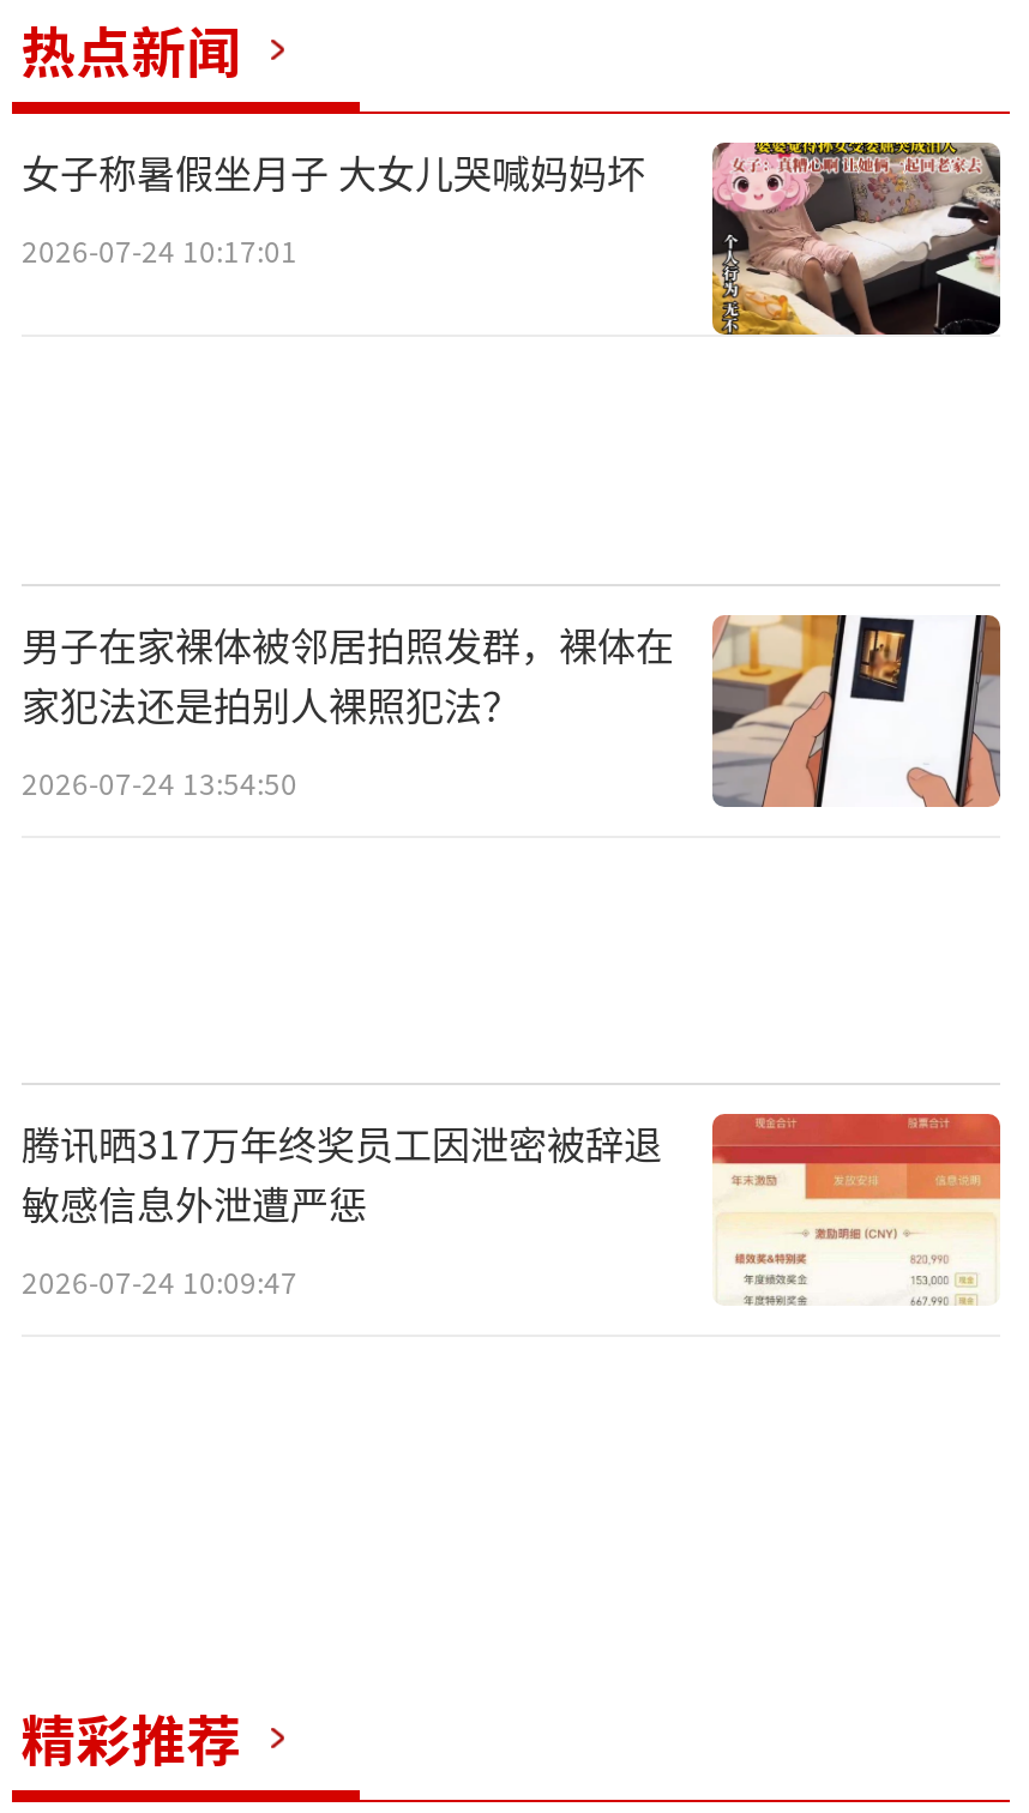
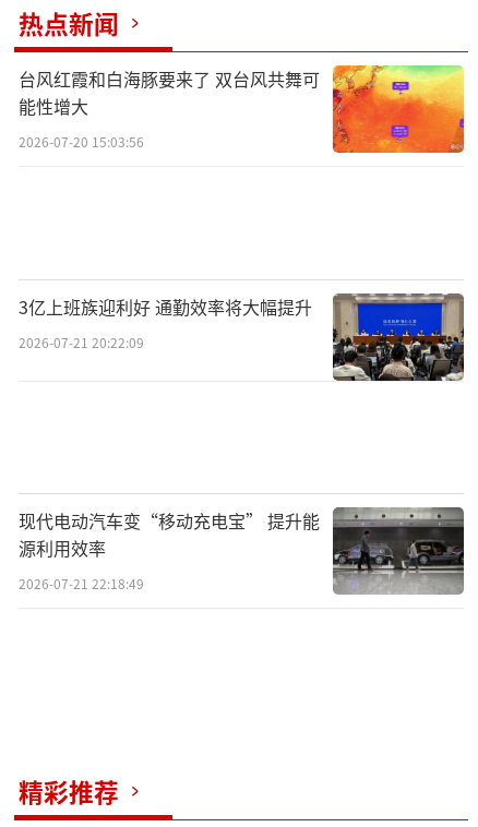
[22,140,1003,337] [image] | 女子称暑假坐月子 大女儿哭喊妈妈坏 -> [19,64,465,154] [image] | 台风红霞和白海豚要来了 双台风共舞可 | 能性增大
[22,229,297,269] 2026-07-24 10:17:01 -> [19,132,144,150] 2026-07-20 15:03:56
[22,613,1003,836] [image] | 男子在家裸体被邻居拍照发群，裸体在 | 家犯法还是拍别人裸照犯法？ -> [19,280,465,382] [image] | 3亿上班族迎利好 通勤效率将大幅提升
[22,760,297,801] 2026-07-24 13:54:50 -> [19,332,144,351] 2026-07-21 20:22:09
[22,1112,1003,1306] [image] | 腾讯晒317万年终奖员工因泄密被辞退 | 敏感信息外泄遭严惩 -> [19,506,465,595] [image] | 现代电动汽车变“移动充电宝” 提升能 | 源利用效率
[22,1261,297,1302] 2026-07-24 10:09:47 -> [19,574,144,593] 2026-07-21 22:18:49

